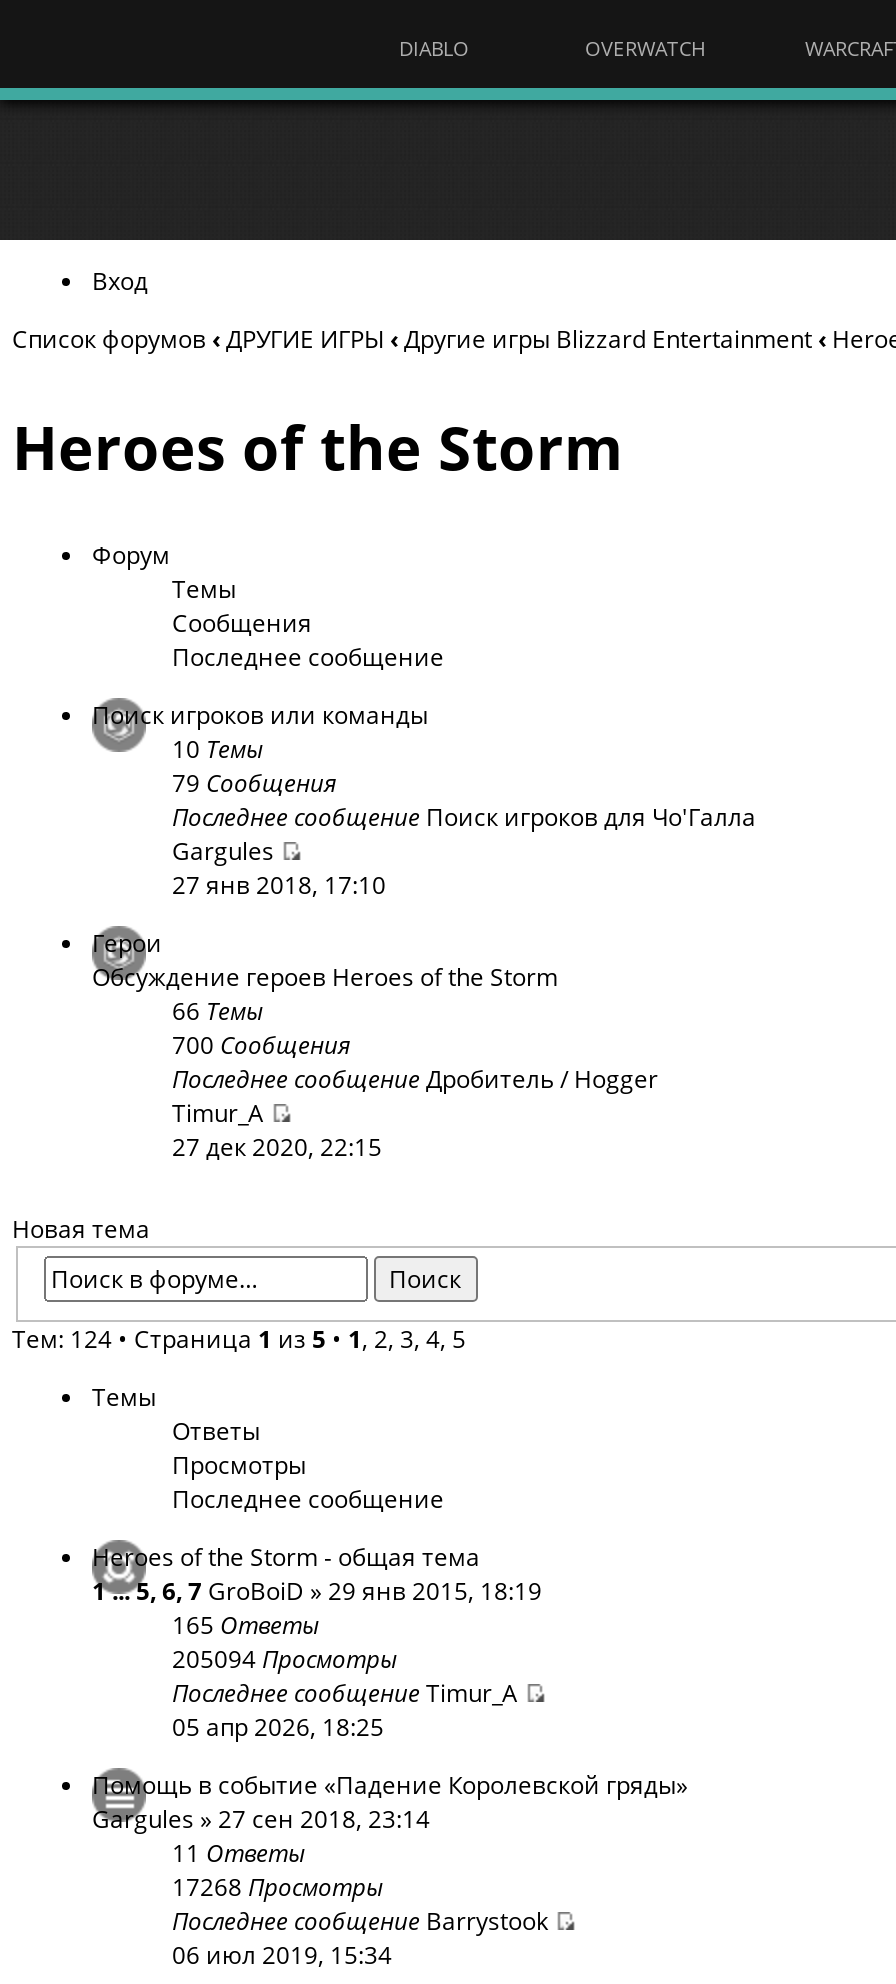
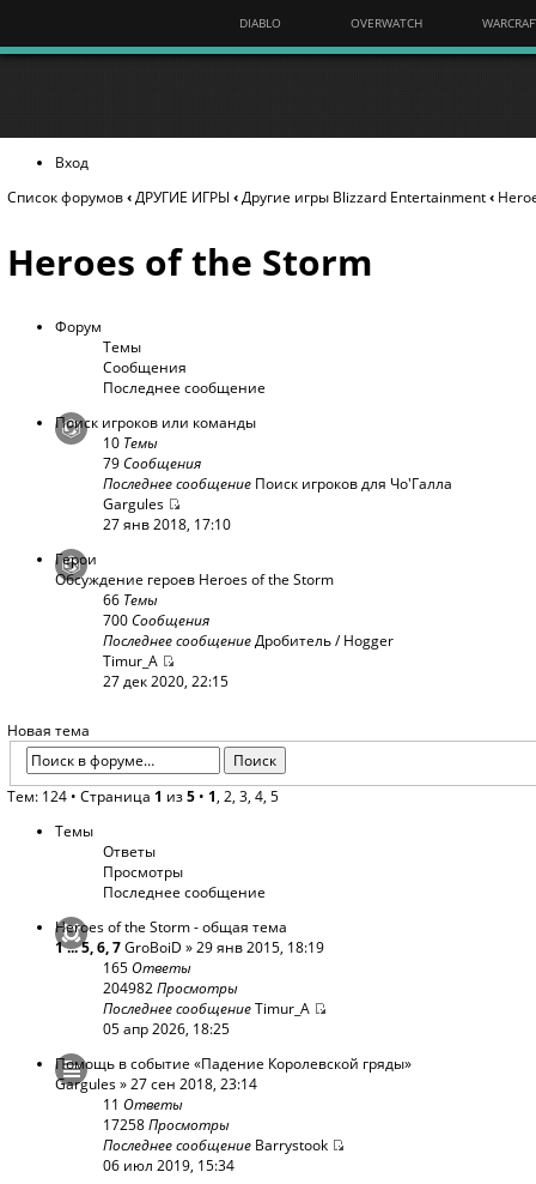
[172,1642,398,1676] 205094 Просмотры -> [103,978,238,998] 204982 Просмотры
[172,1870,384,1904] 17268 Просмотры -> [103,1114,230,1135] 17258 Просмотры

